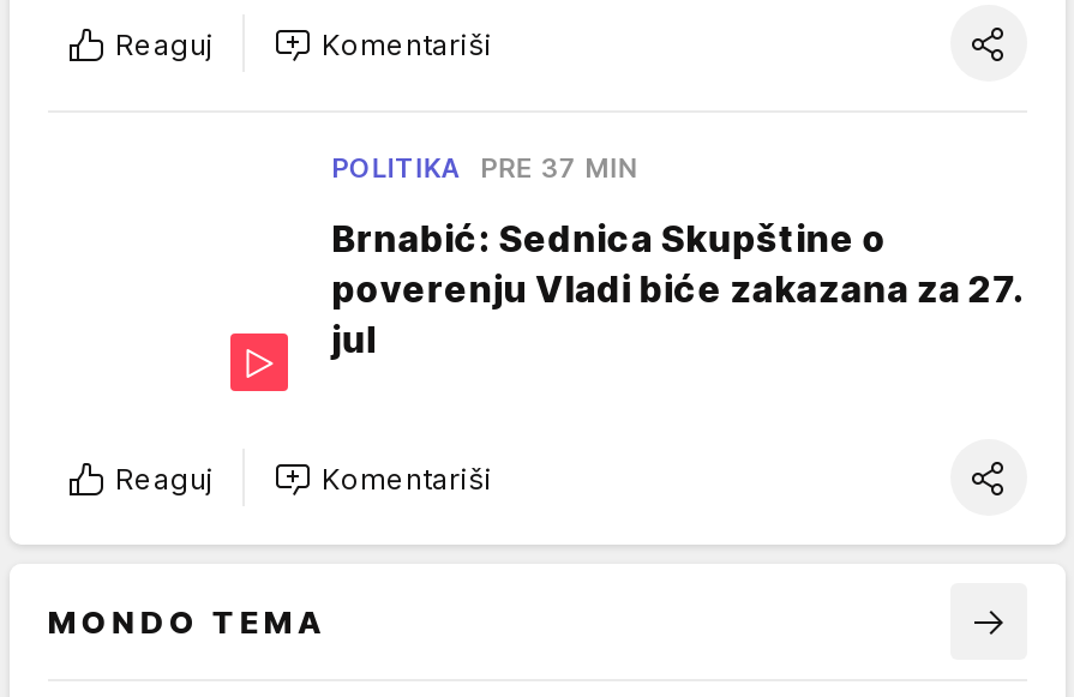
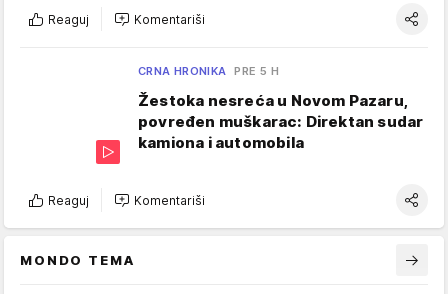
[331,151,638,185] POLITIKA PRE 37 MIN -> [138,64,279,78] CRNA HRONIKA PRE 5 H
[331,216,1022,362] Brnabić: Sednica Skupštine o | poverenju Vladi biće zakazana za 27. | jul -> [138,91,423,152] Žestoka nesreća u Novom Pazaru, | povređen muškarac: Direktan sudar | kamiona i automobila

